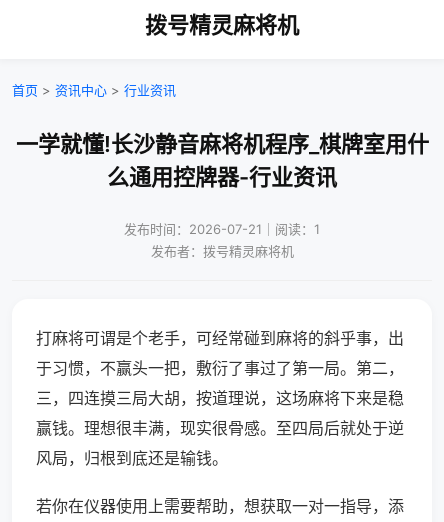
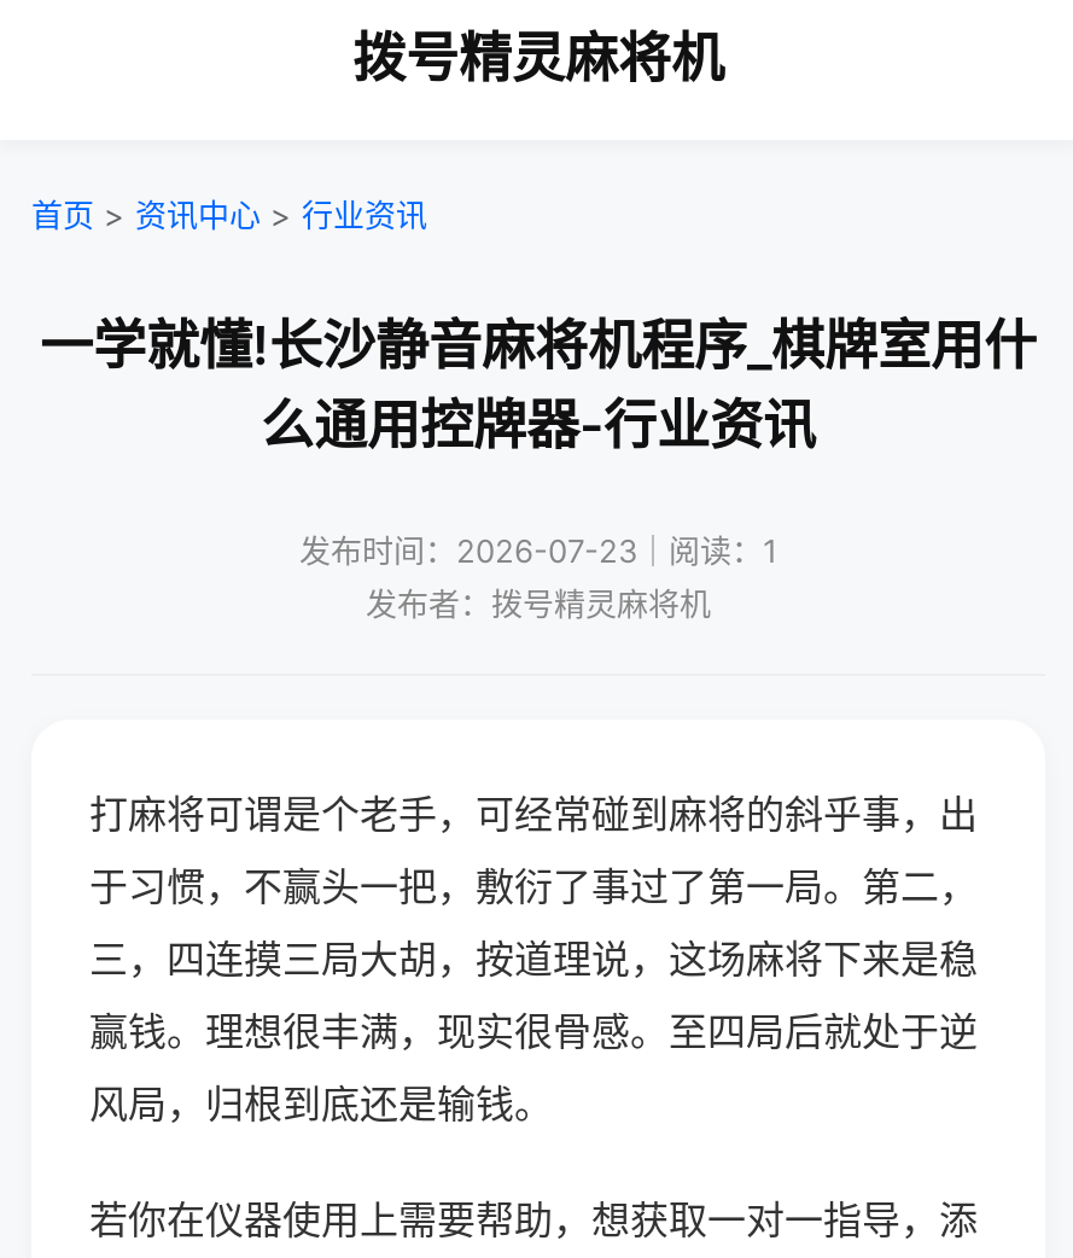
[124,221,320,237] 发布时间：2026-07-21｜阅读：1 -> [299,531,777,570] 发布时间：2026-07-23｜阅读：1

